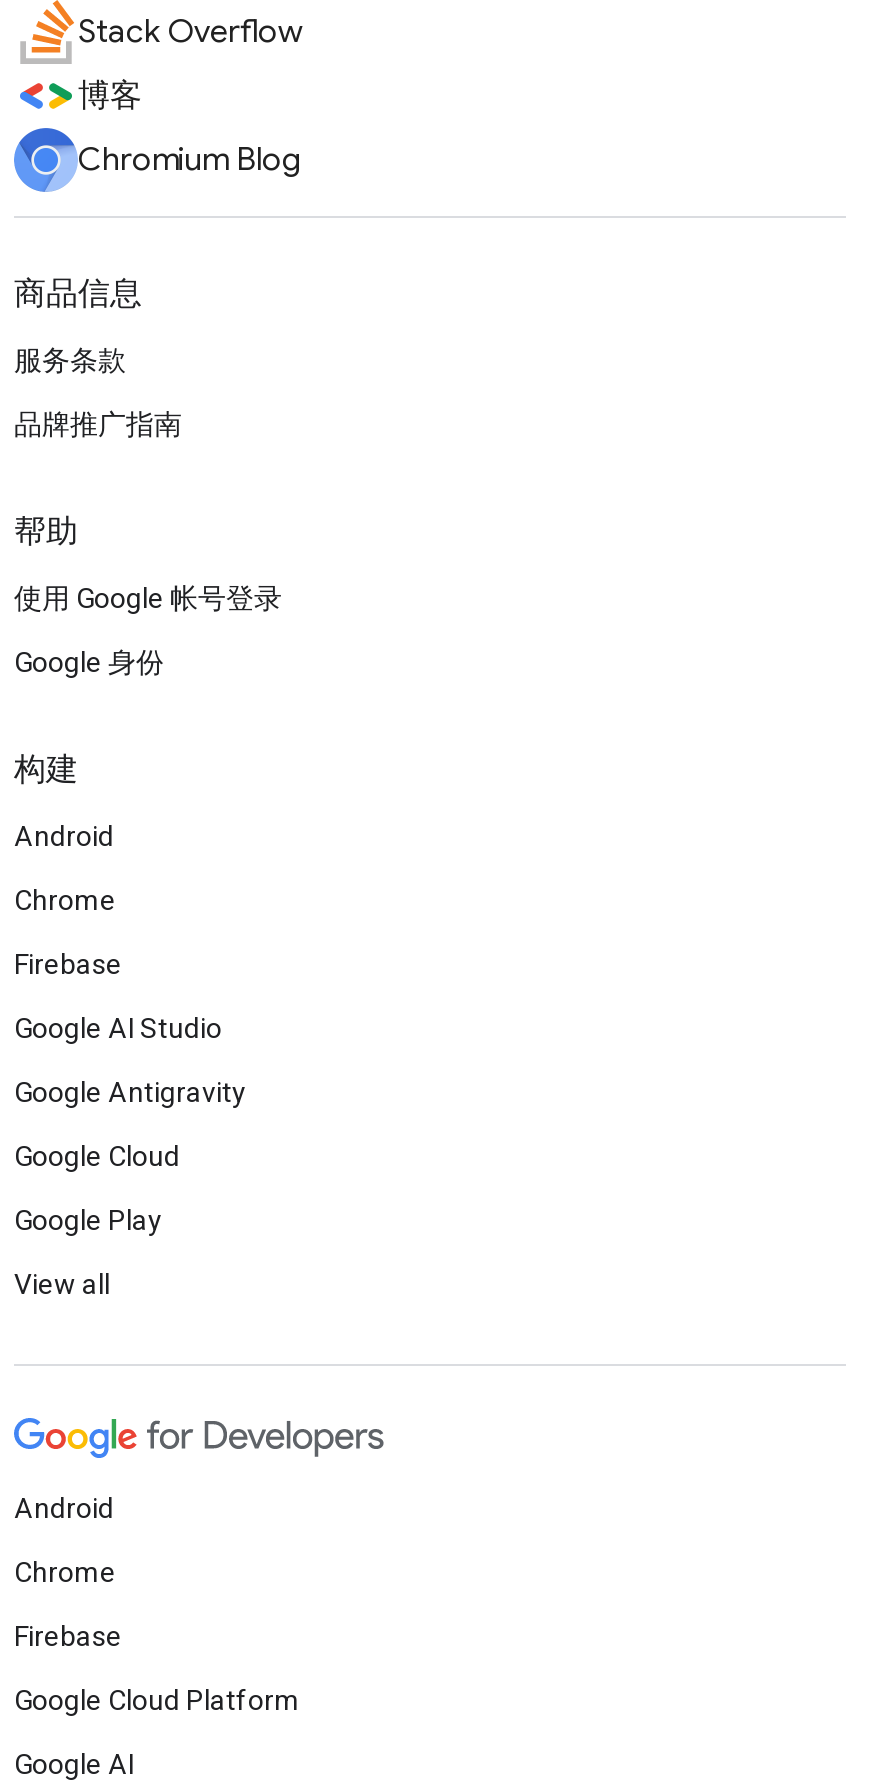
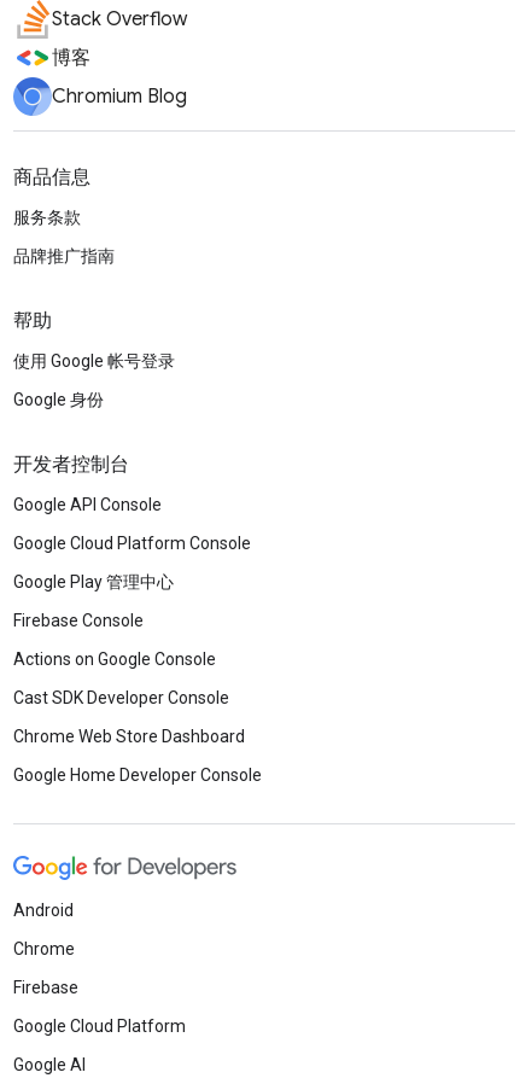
[14,750,78,790] 构建 -> [13,453,129,477] 开发者控制台
[14,820,114,852] Android -> [13,495,162,514] Google API Console
[14,884,116,916] Chrome -> [13,534,251,553] Google Cloud Platform Console
[14,948,122,980] Firebase -> [13,572,174,591] Google Play 管理中心
[14,1012,222,1044] Google AI Studio -> [13,611,144,630] Firebase Console
[14,1076,246,1108] Google Antigravity -> [13,649,216,669] Actions on Google Console
[14,1140,180,1172] Google Cloud -> [13,688,229,707] Cast SDK Developer Console
[14,1204,162,1236] Google Play -> [13,727,245,746] Chrome Web Store Dashboard
[14,1268,110,1300] View all -> [13,765,262,785] Google Home Developer Console

